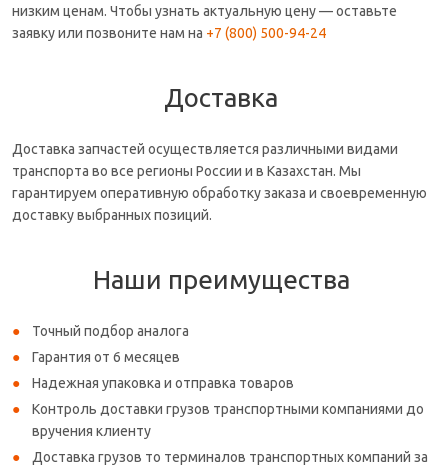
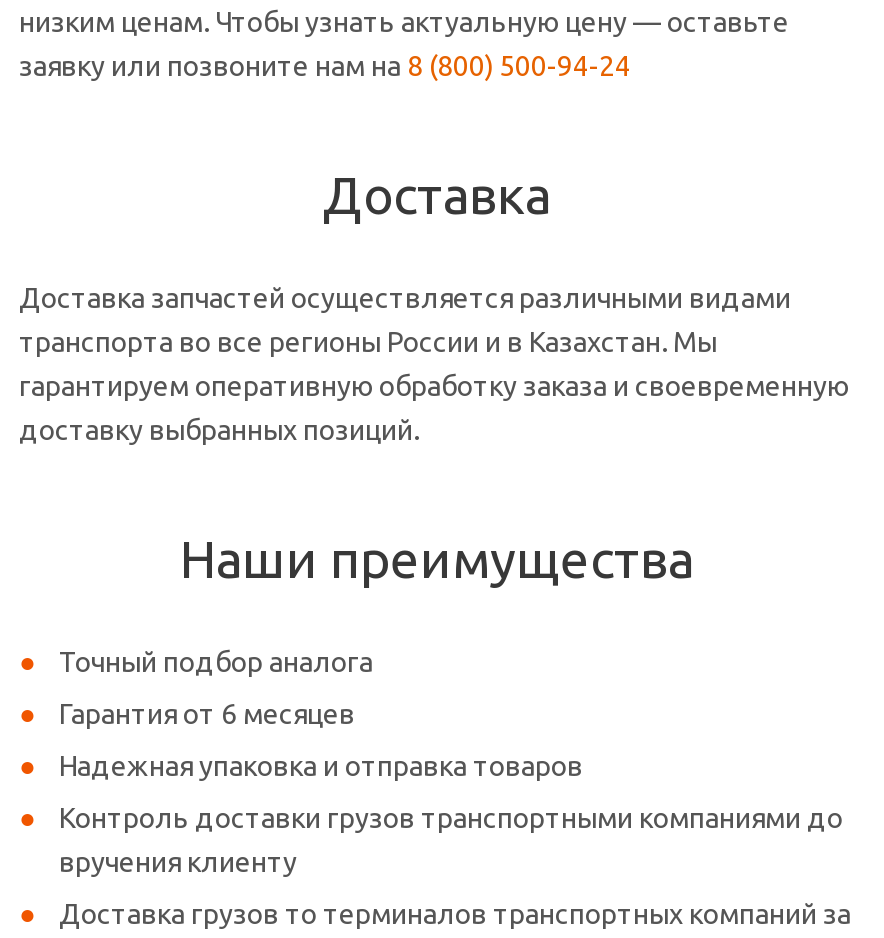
[12,25,326,41] заявку или позвоните нам на +7 (800) 500-94-24 -> [19,50,631,82] заявку или позвоните нам на 8 (800) 500-94-24

